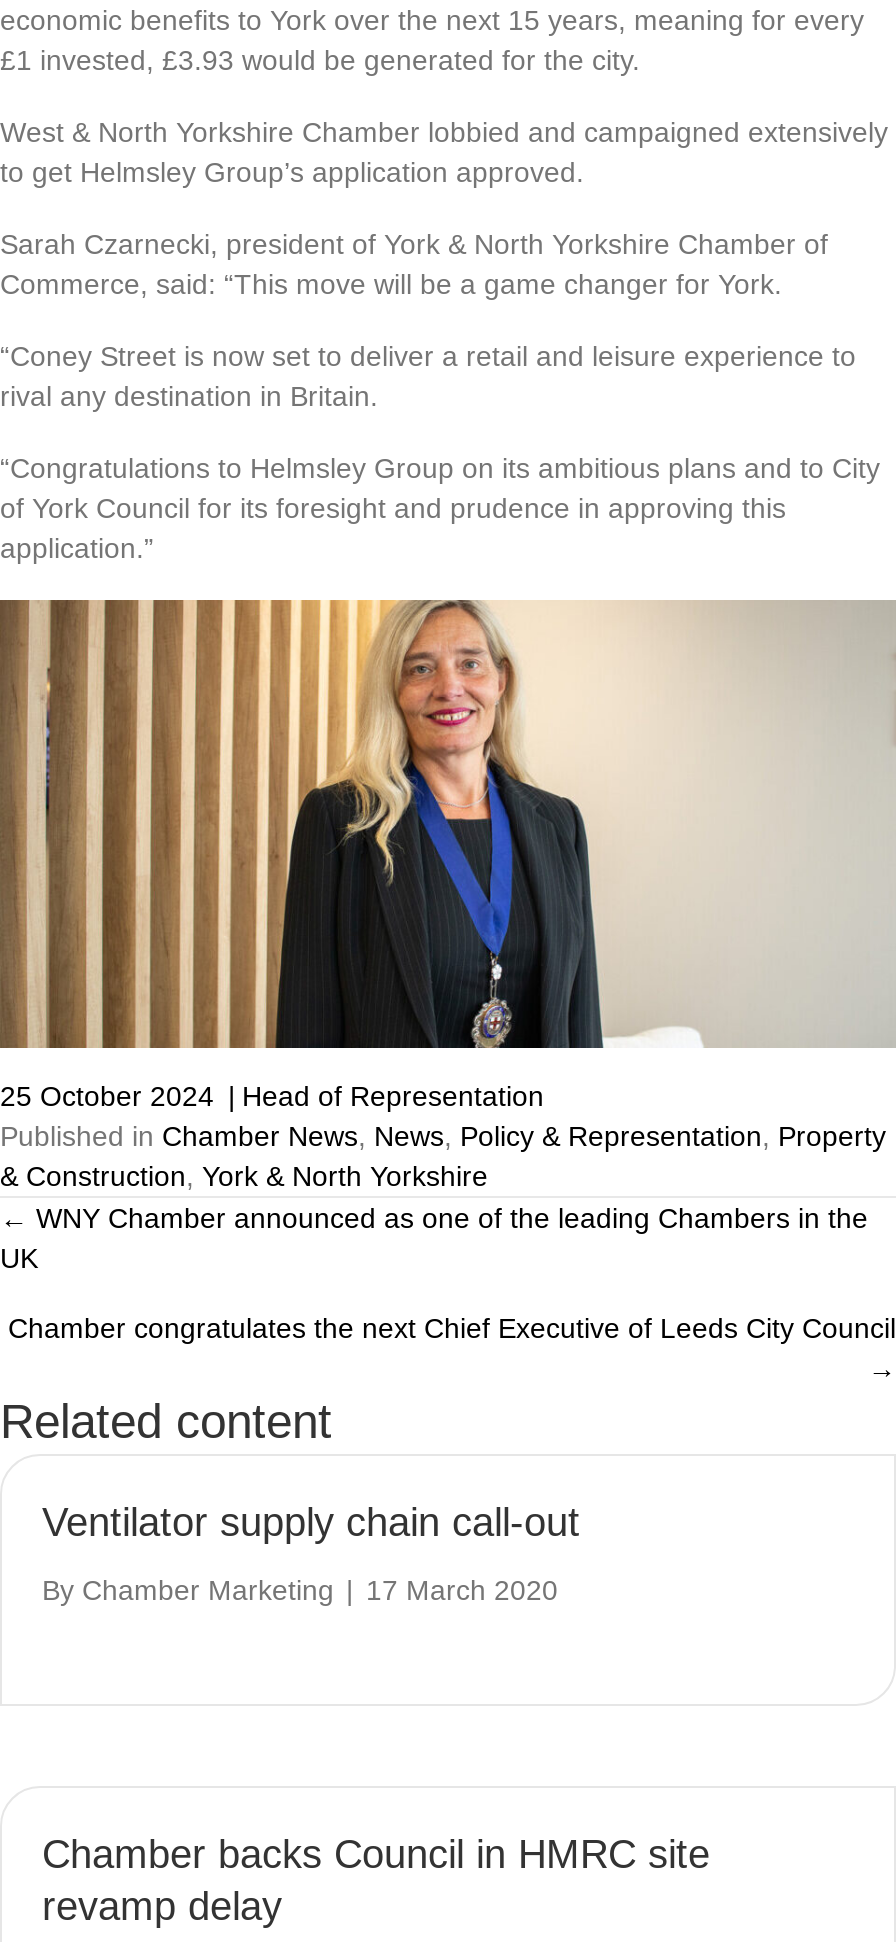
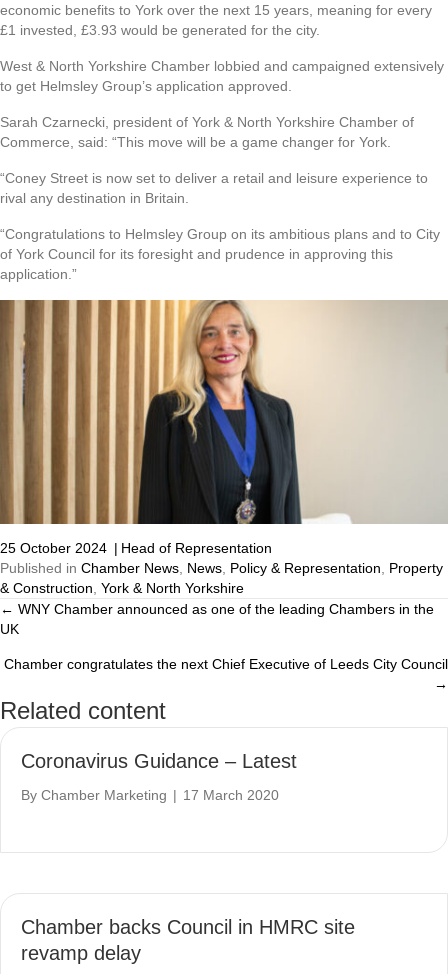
[42,1501,580,1545] Ventilator supply chain call-out -> [21,750,297,772] Coronavirus Guidance – Latest

